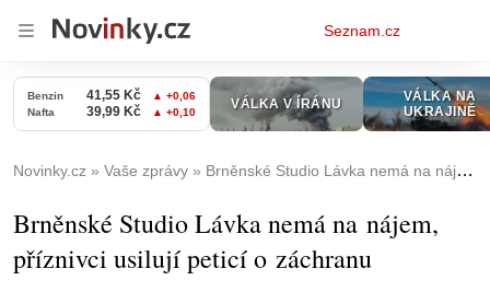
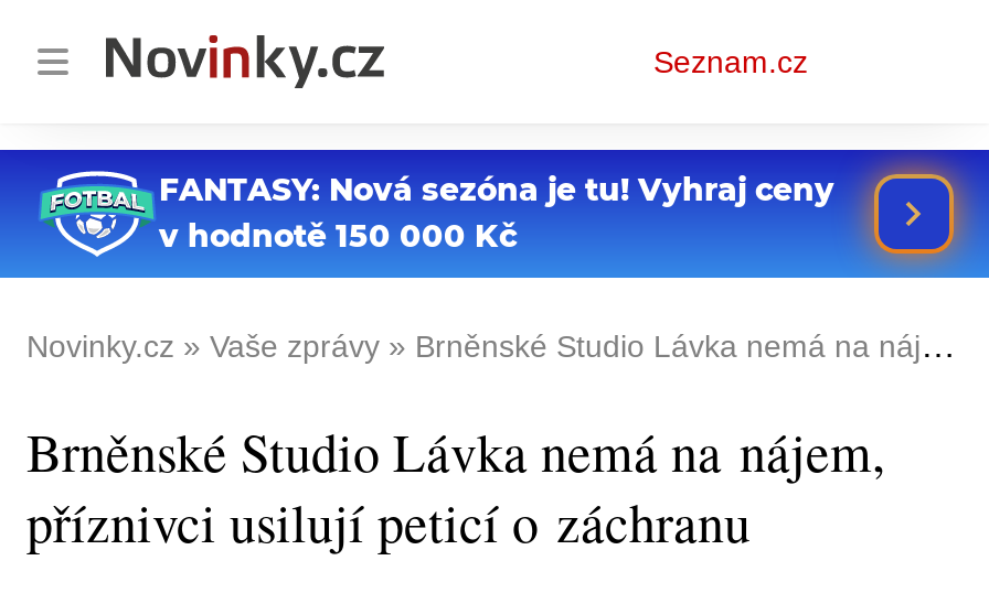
[3,74,487,137] [image] -> [7,148,982,280] [image]

